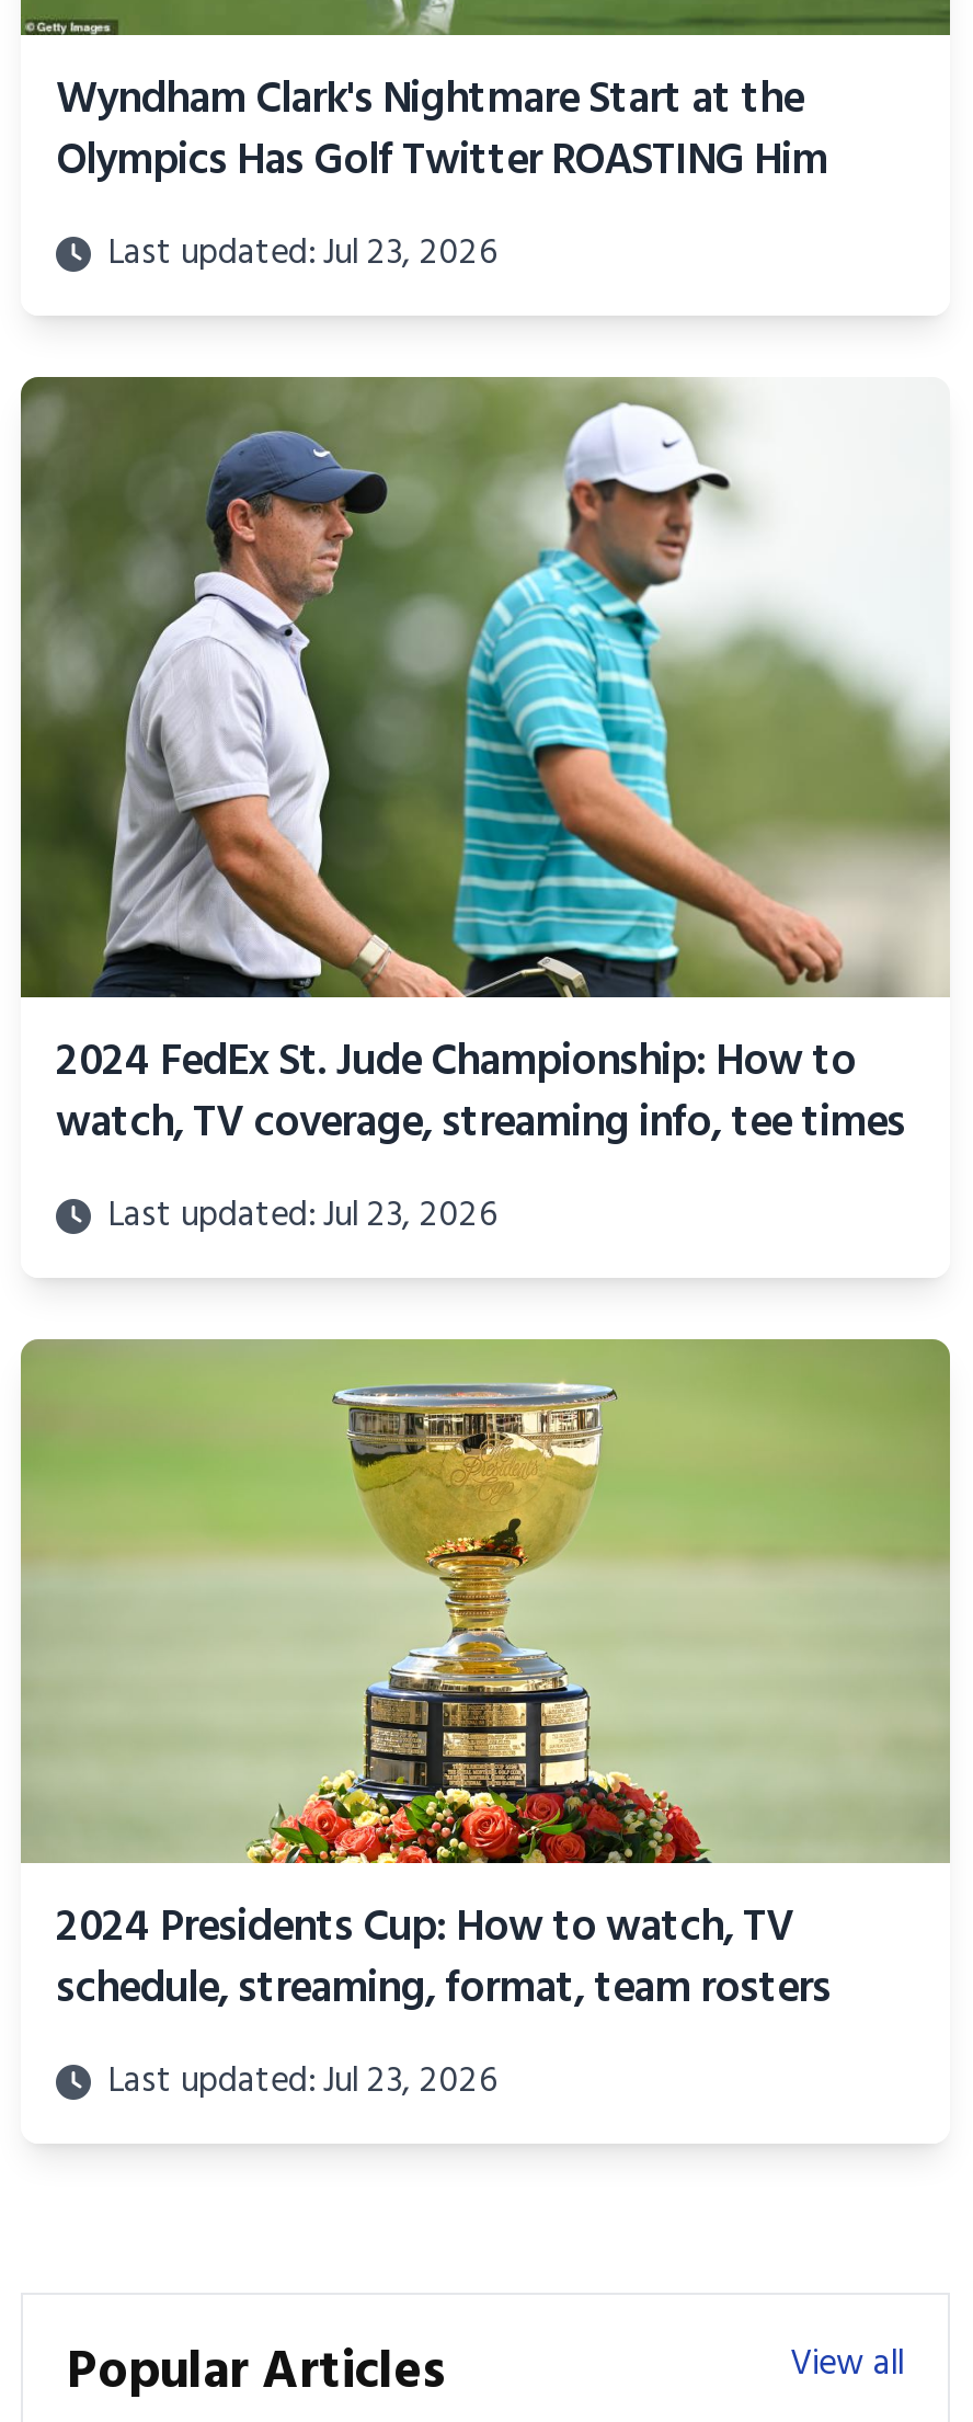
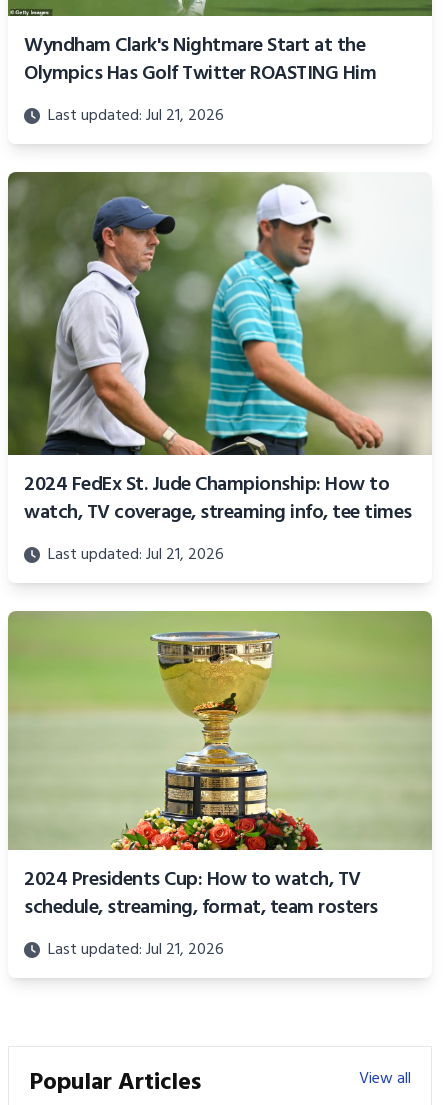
[108,226,499,283] Last updated: Jul 23, 2026 -> [48,103,224,129] Last updated: Jul 21, 2026
[108,1188,499,1245] Last updated: Jul 23, 2026 -> [48,542,224,568] Last updated: Jul 21, 2026
[108,2053,499,2110] Last updated: Jul 23, 2026 -> [48,936,224,962] Last updated: Jul 21, 2026

